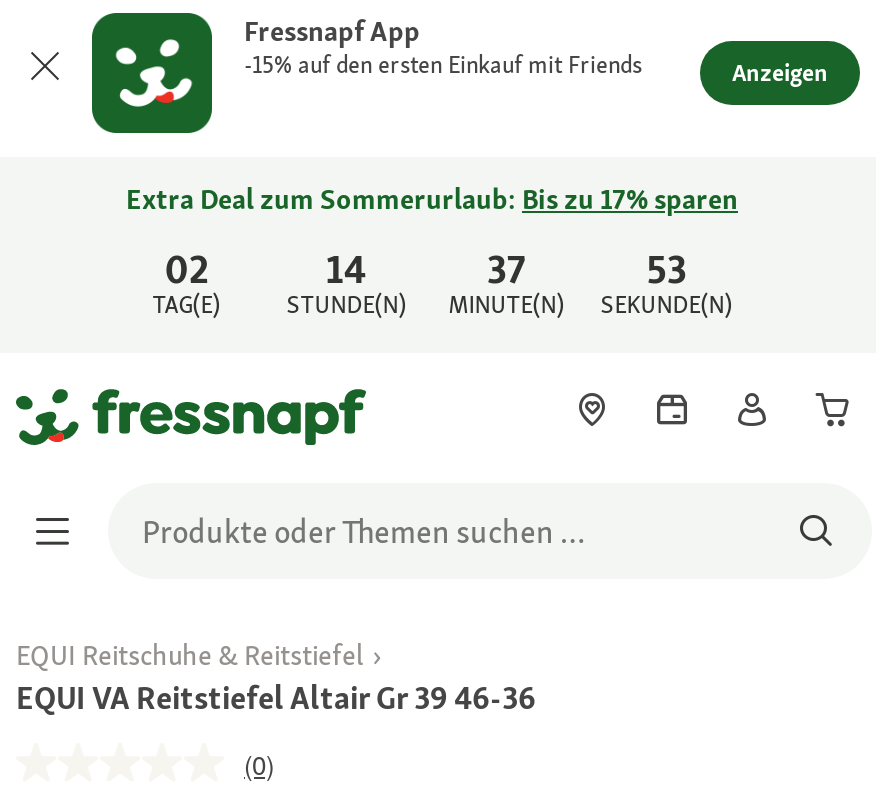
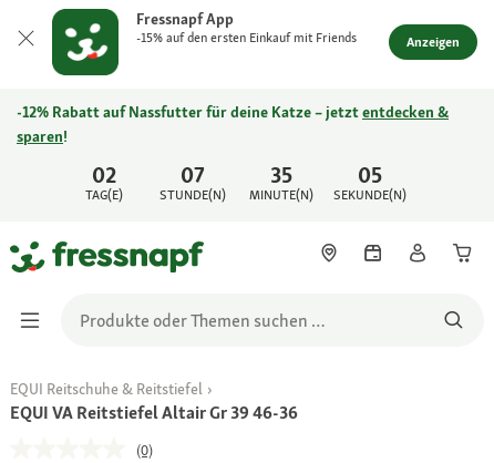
[126,181,738,217] Extra Deal zum Sommerurlaub: Bis zu 17% sparen -> [17,102,449,146] -12% Rabatt auf Nassfutter für deine Katze – jetzt entdecken & | sparen!
[326,243,368,295] 14 -> [181,161,205,189] 07
[487,243,527,295] 37 -> [271,161,293,189] 35
[647,243,687,295] 53 -> [358,161,382,189] 05

